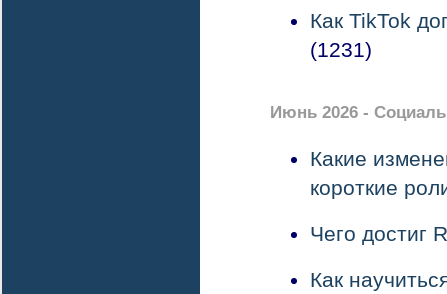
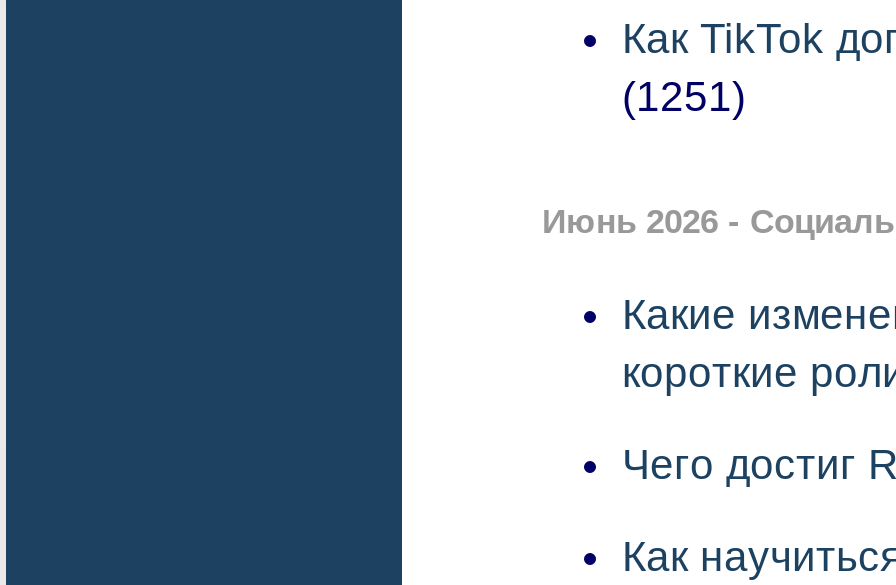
[310,38,372,61] (1231) -> [622,73,746,119] (1251)

